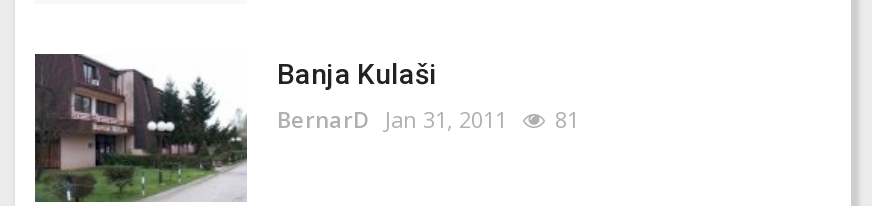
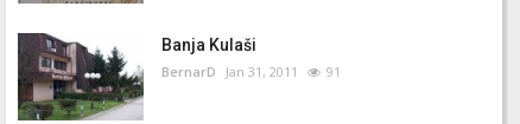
[277,105,579,135] BernarD Jan 31, 2011 81 -> [161,63,341,81] BernarD Jan 31, 2011 91

